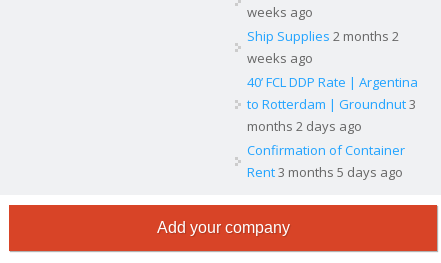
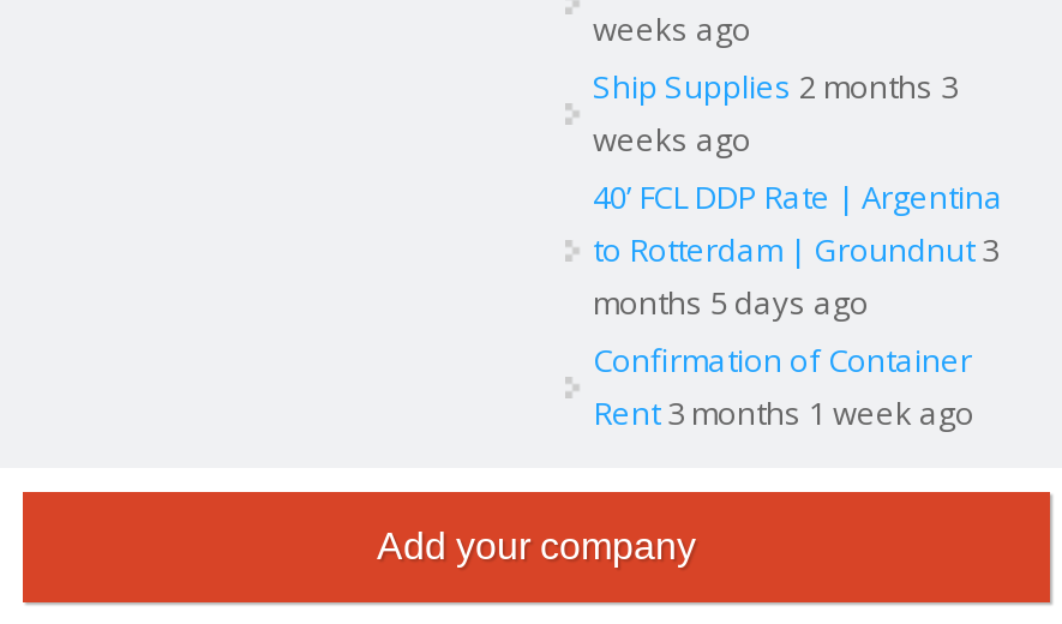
[246,27,398,45] Ship Supplies 2 months 2 -> [593,65,958,108] Ship Supplies 2 months 3
[246,117,361,135] months 2 days ago -> [593,281,869,324] months 5 days ago
[246,163,402,181] Rent 3 months 5 days ago -> [593,391,974,434] Rent 3 months 1 week ago

